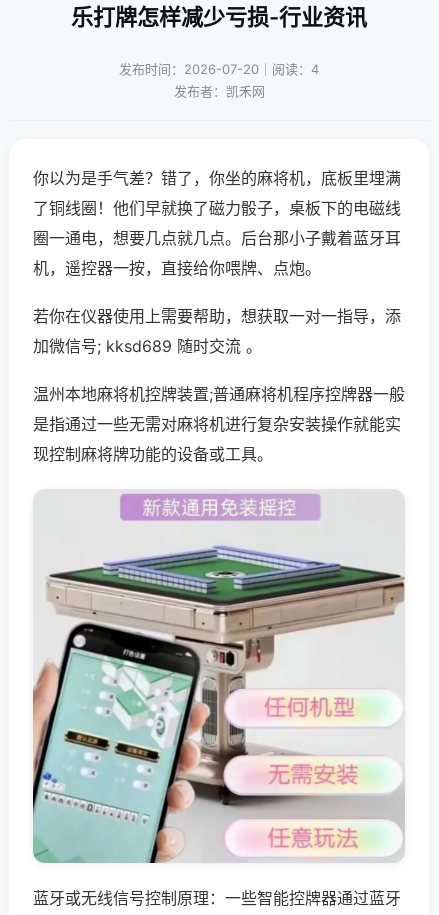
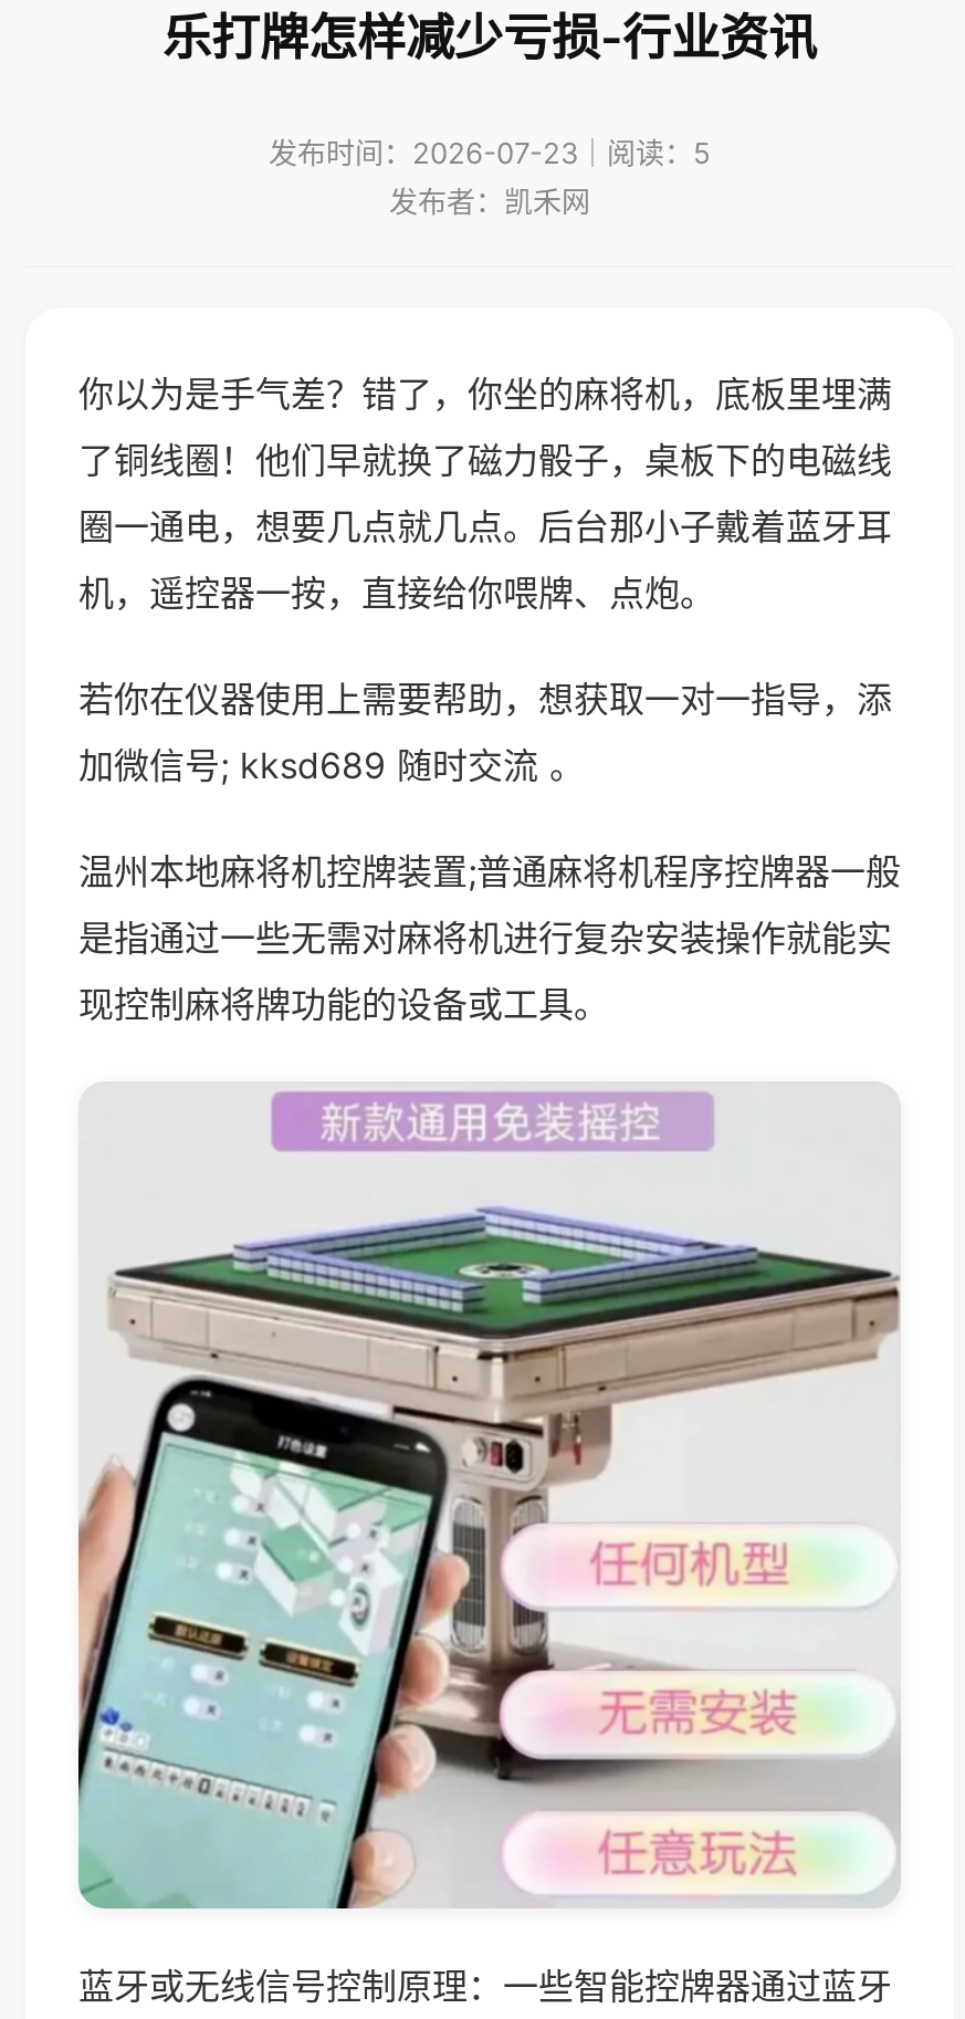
[119,61,319,77] 发布时间：2026-07-20｜阅读：4 -> [269,135,711,170] 发布时间：2026-07-23｜阅读：5

